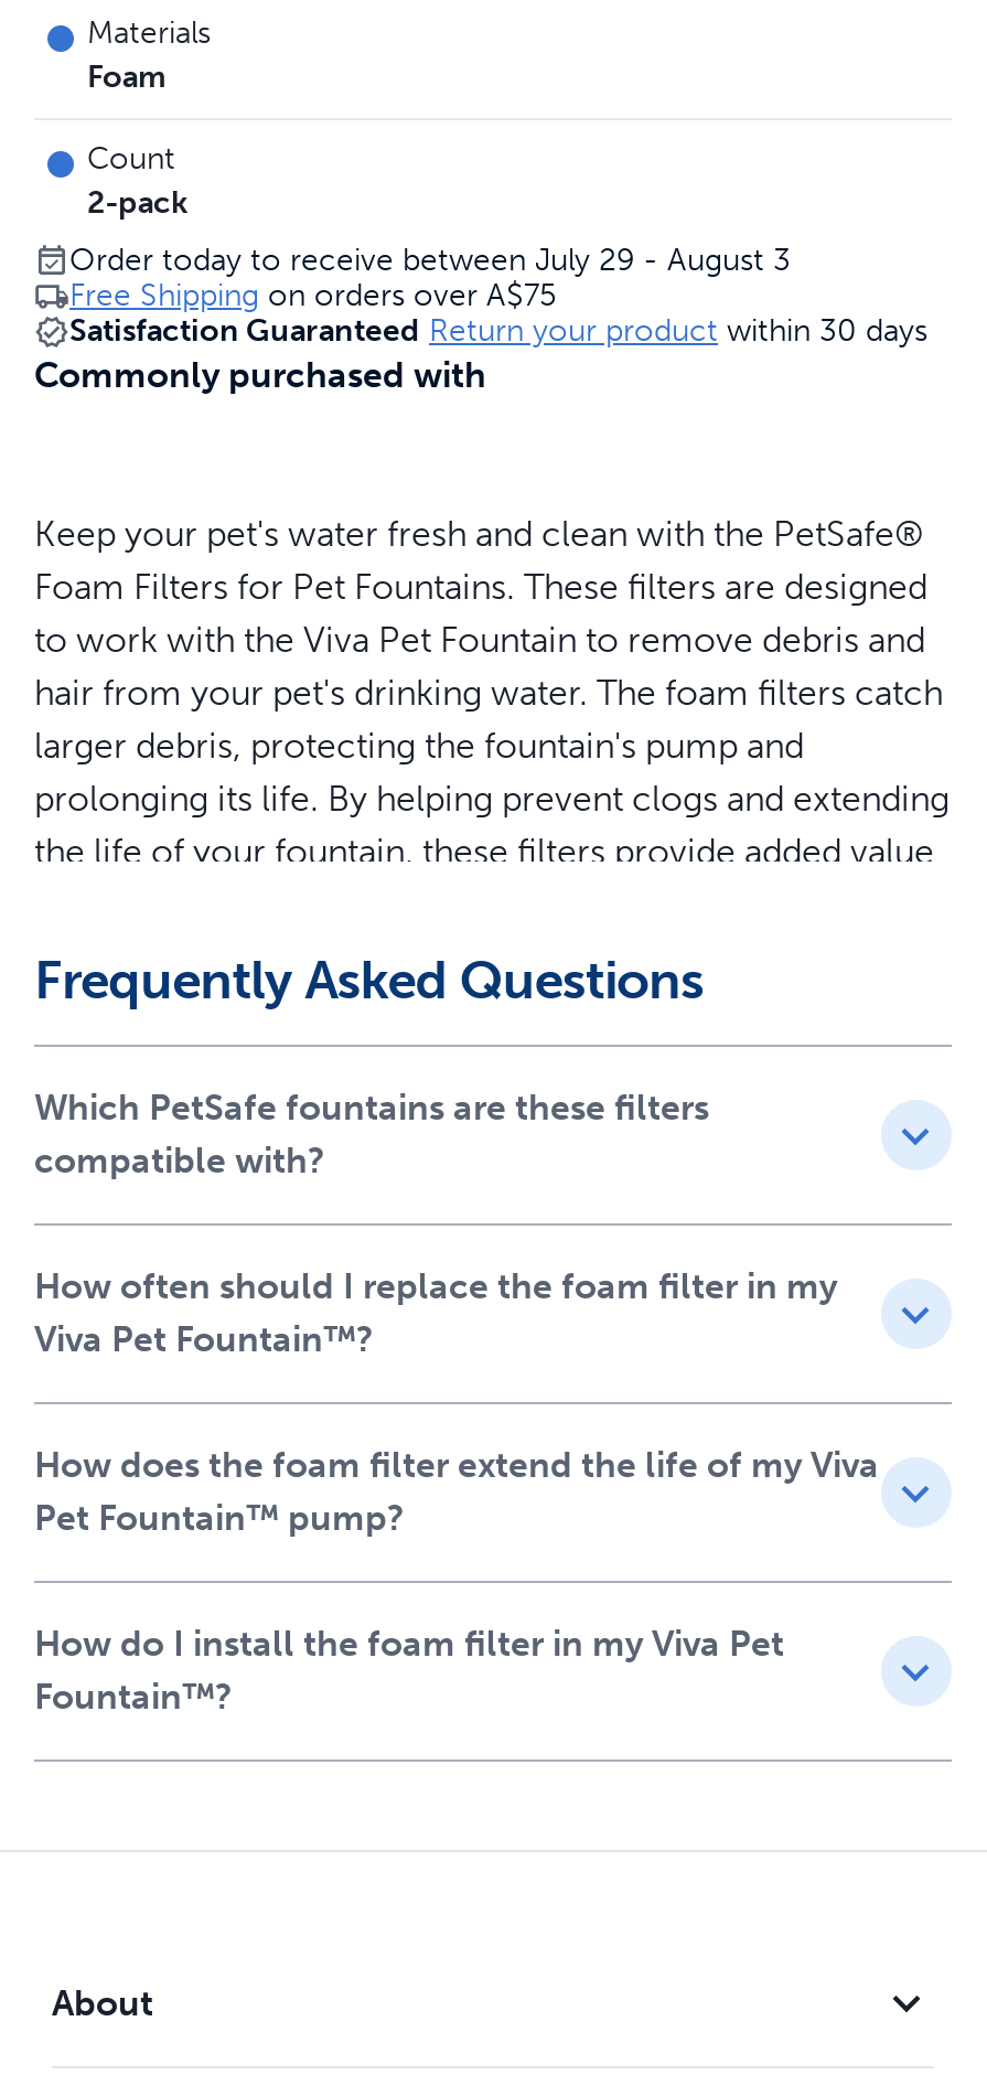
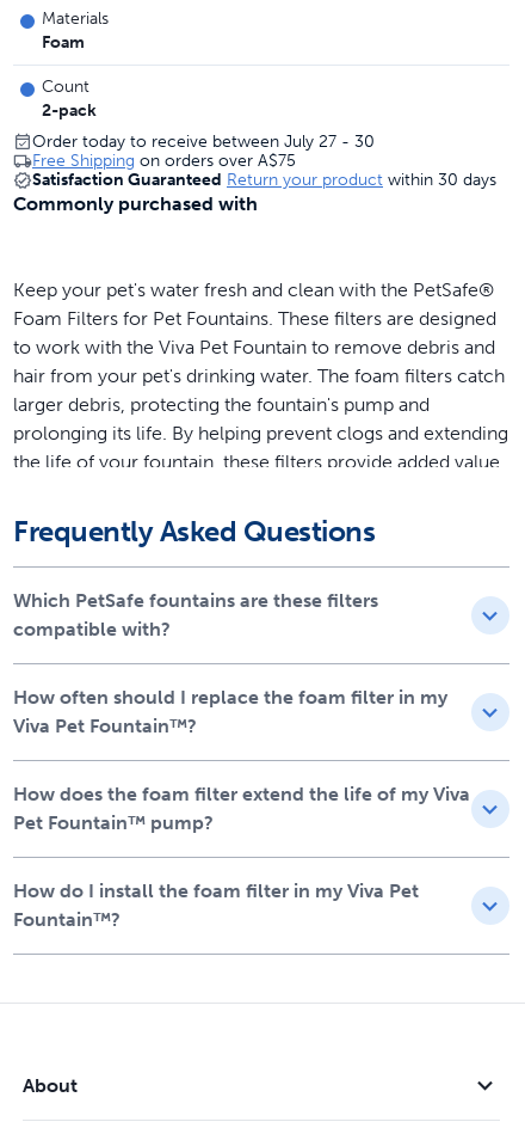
[69,242,791,279] Order today to receive between July 29 - August 3 -> [32,131,375,152] Order today to receive between July 27 - 30

